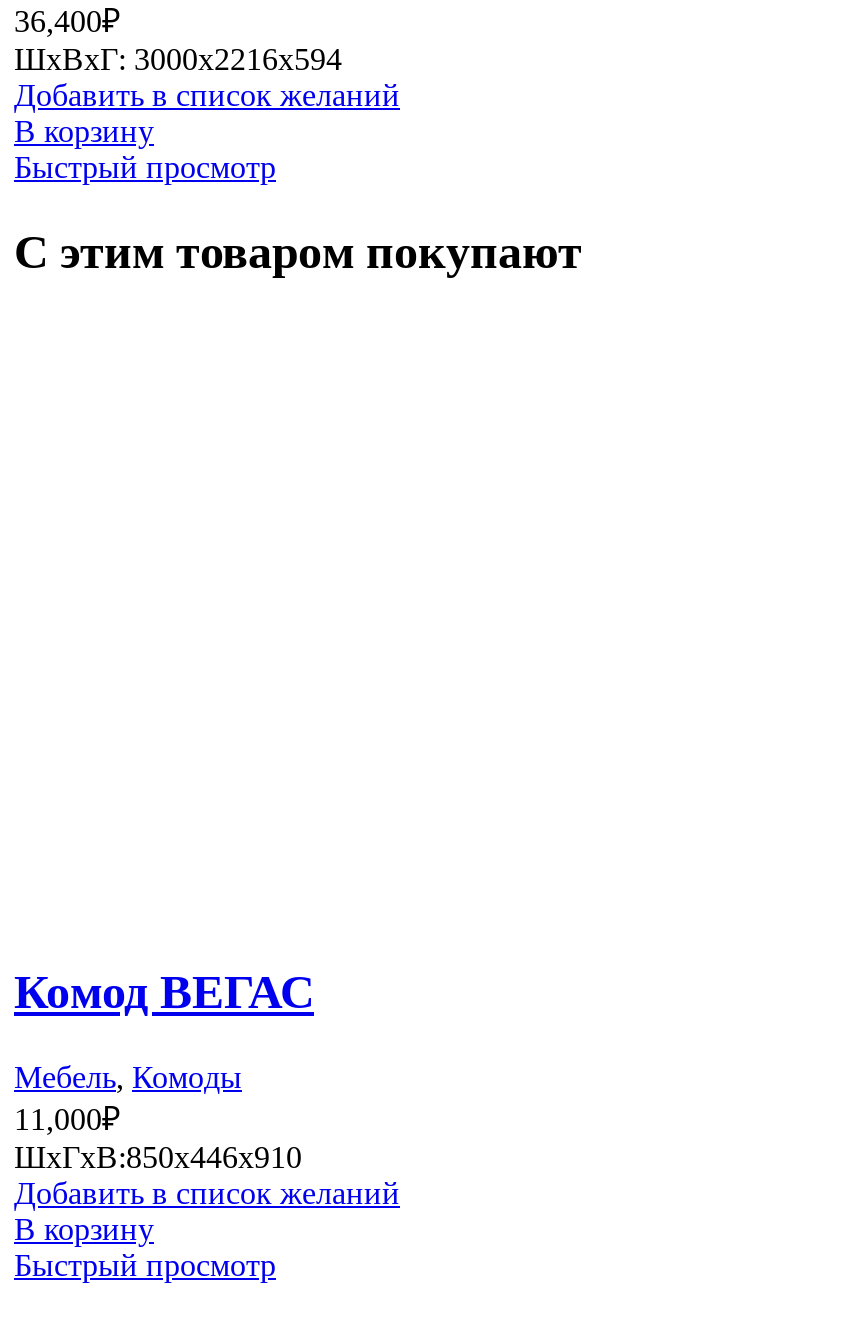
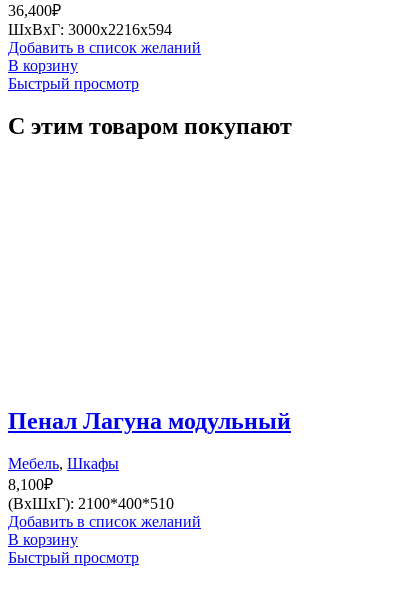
[14,967,314,1019] Комод ВЕГАС -> [8,408,291,434] Пенал Лагуна модульный
[14,1061,302,1175] Мебель, Комоды | 11,000₽ | ШхГхВ:850х446х910 -> [8,455,174,512] Мебель, Шкафы | 8,100₽ | (ВхШхГ): 2100*400*510

